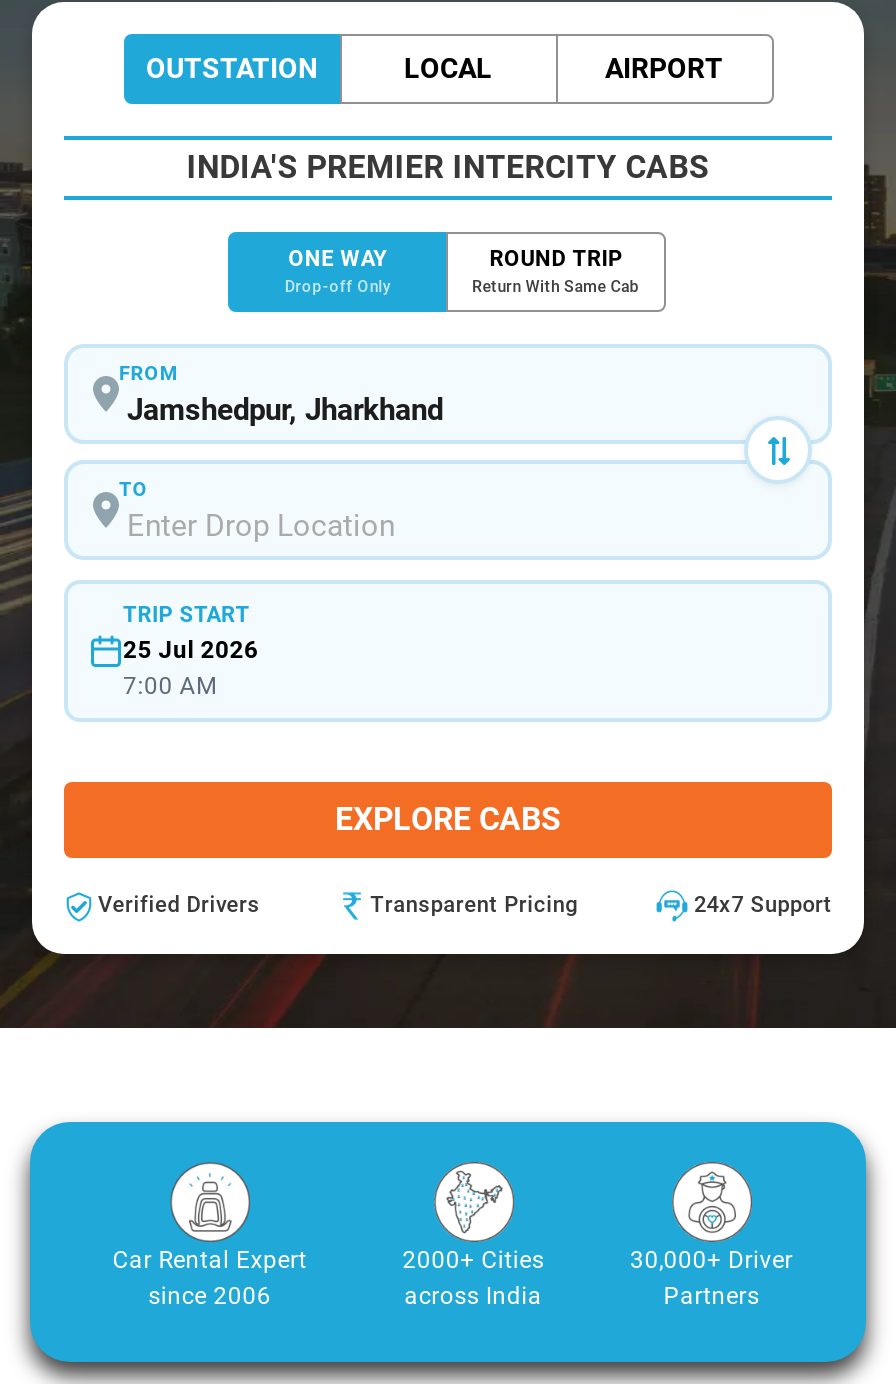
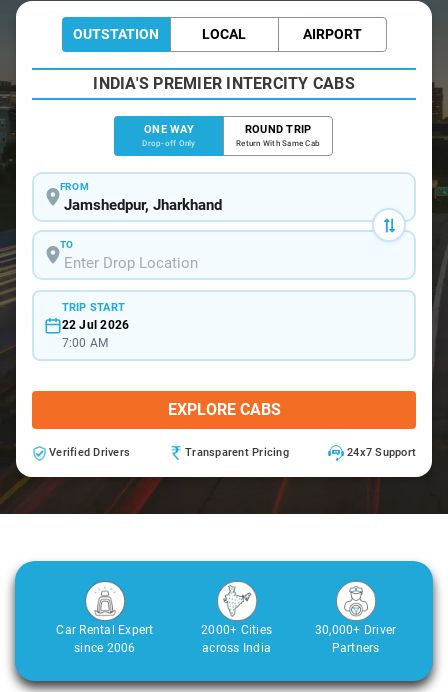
[123,635,258,663] 25 Jul 2026 -> [61,317,129,331] 22 Jul 2026

